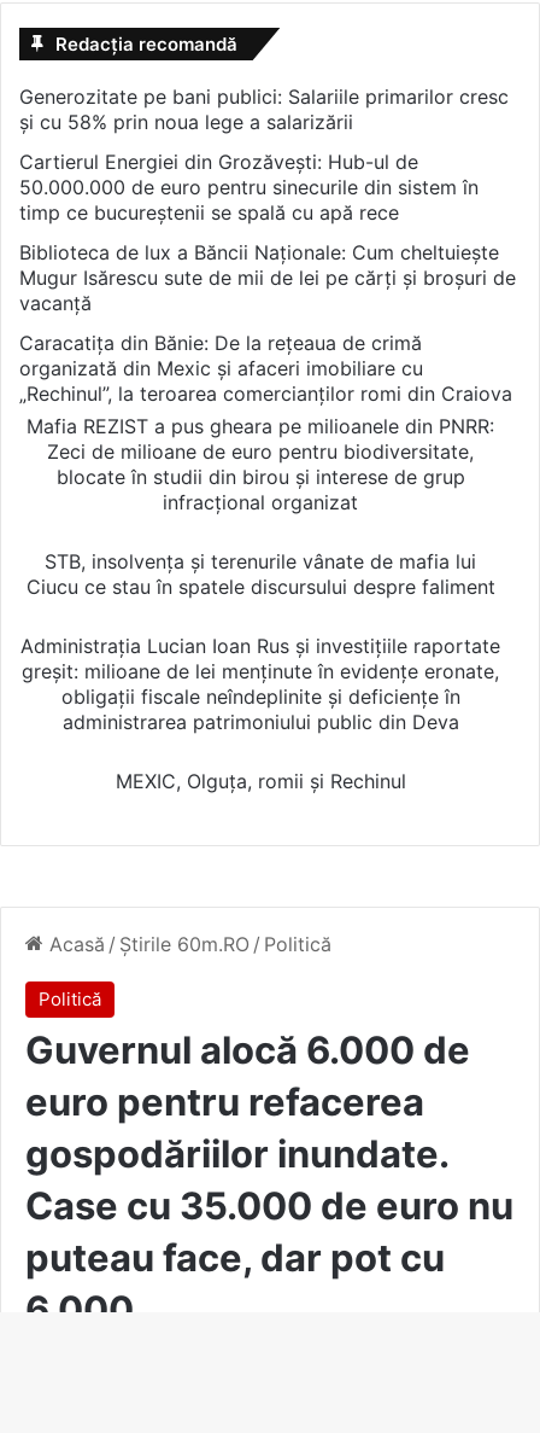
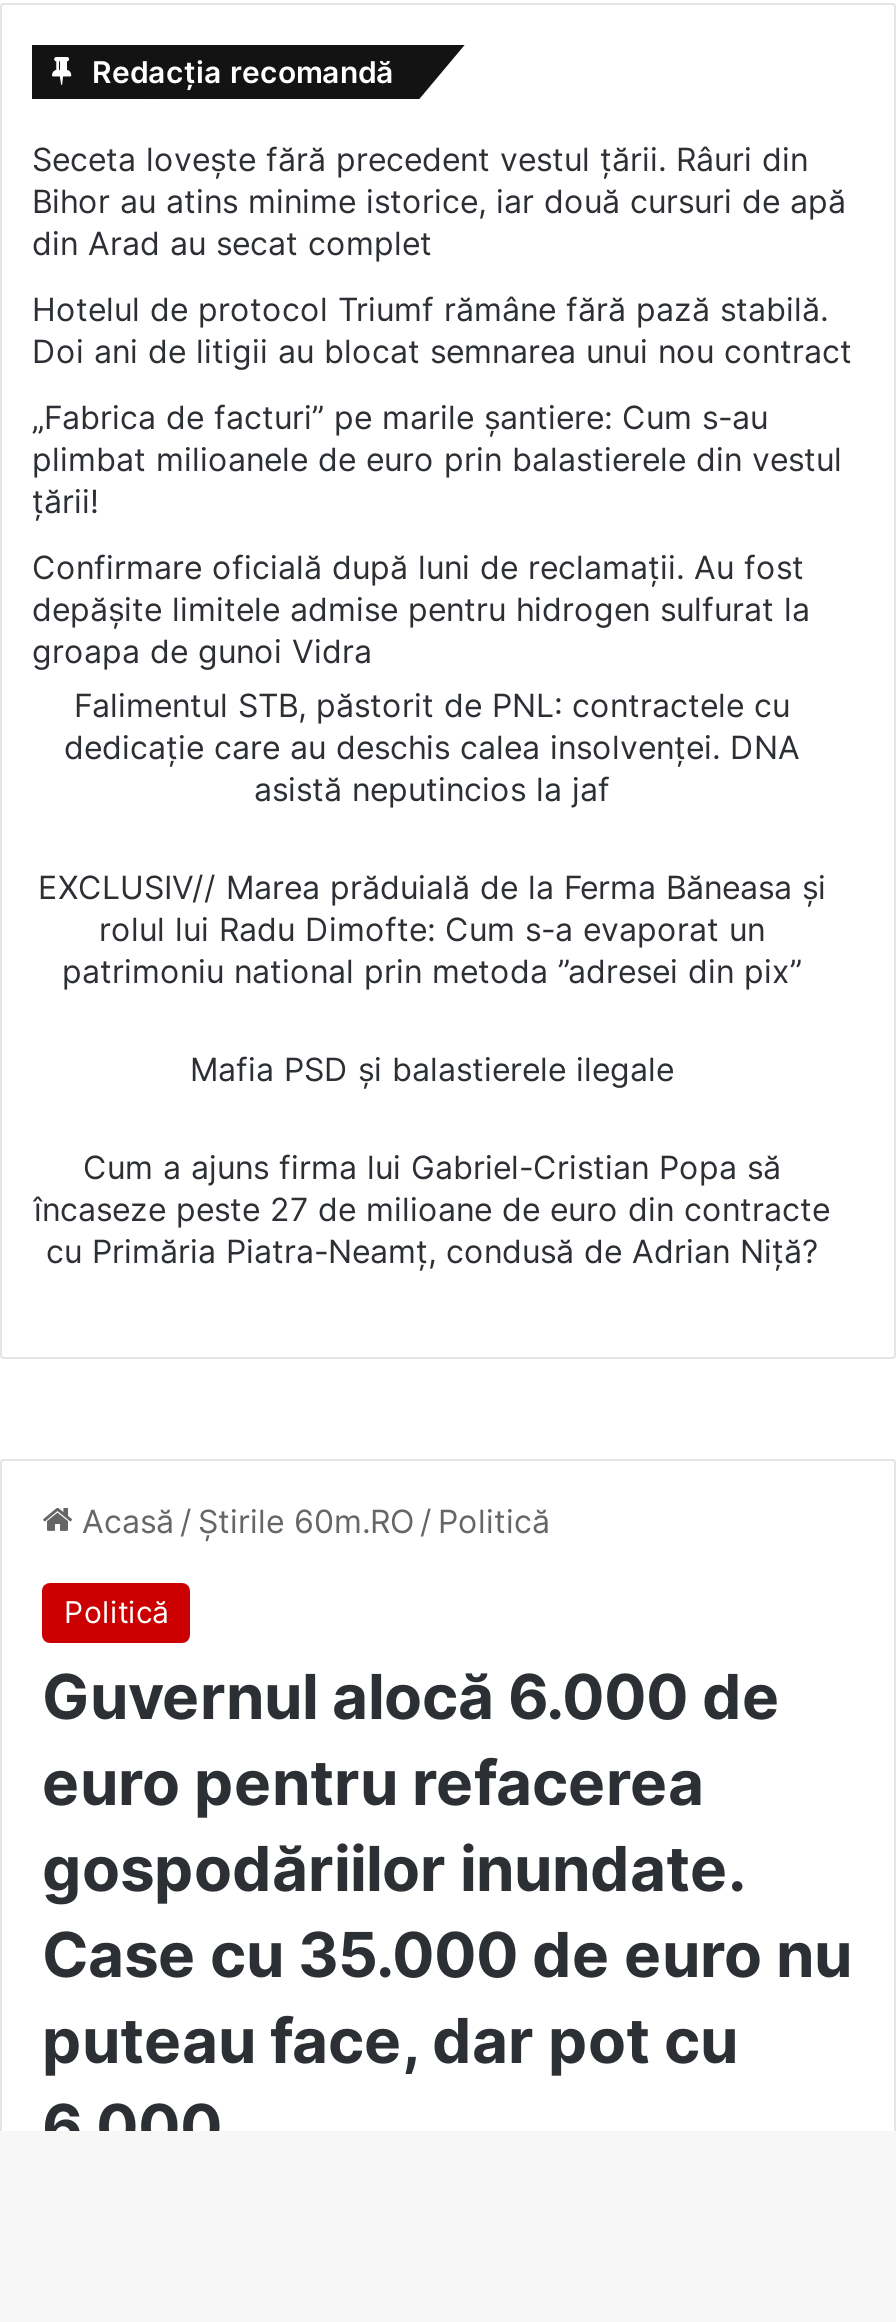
[19,84,509,134] Generozitate pe bani publici: Salariile primarilor cresc | și cu 58% prin noua lege a salarizării -> [32,138,846,262] Seceta lovește fără precedent vestul țării. Râuri din | Bihor au atins minime istorice, iar două cursuri de apă | din Arad au secat complet
[19,149,479,224] Cartierul Energiei din Grozăvești: Hub-ul de | 50.000.000 de euro pentru sinecurile din sistem în | timp ce bucureștenii se spală cu apă rece -> [32,288,852,370] Hotelul de protocol Triumf rămâne fără pază stabilă. | Doi ani de litigii au blocat semnarea unui nou contract
[19,240,516,315] Biblioteca de lux a Băncii Naționale: Cum cheltuiește | Mugur Isărescu sute de mii de lei pe cărți și broșuri de | vacanță -> [32,396,842,520] „Fabrica de facturi” pe marile șantiere: Cum s-au | plimbat milioanele de euro prin balastierele din vestul | țării!
[19,330,512,514] Caracatița din Bănie: De la rețeaua de crimă | organizată din Mexic și afaceri imobiliare cu | „Rechinul”, la teroarea comercianților romi din Craiova | Mafia REZIST a pus gheara pe milioanele din PNRR: | Zeci de milioane de euro pentru biodiversitate, | blocate în studii din birou și interese de grup | infracțional organizat -> [32,546,810,808] Confirmare oficială după luni de reclamații. Au fost | depășite limitele admise pentru hidrogen sulfurat la | groapa de gunoi Vidra | Falimentul STB, păstorit de PNL: contractele cu | dedicație care au deschis calea insolvenței. DNA | asistă neputincios la jaf
[26,549,495,598] STB, insolvența și terenurile vânate de mafia lui | Ciucu ce stau în spatele discursului despre faliment -> [38,866,826,990] EXCLUSIV// Marea prăduială de la Ferma Băneasa și | rolul lui Radu Dimofte: Cum s-a evaporat un | patrimoniu national prin metoda ”adresei din pix”
[20,633,500,734] Administrația Lucian Ioan Rus și investițiile raportate | greșit: milioane de lei menținute în evidențe eronate, | obligații fiscale neîndeplinite și deficiențe în | administrarea patrimoniului public din Deva -> [190,1048,674,1088] Mafia PSD și balastierele ilegale
[115,769,406,793] MEXIC, Olguța, romii și Rechinul -> [34,1146,830,1270] Cum a ajuns firma lui Gabriel-Cristian Popa să | încaseze peste 27 de milioane de euro din contracte | cu Primăria Piatra-Neamț, condusă de Adrian Niță?

